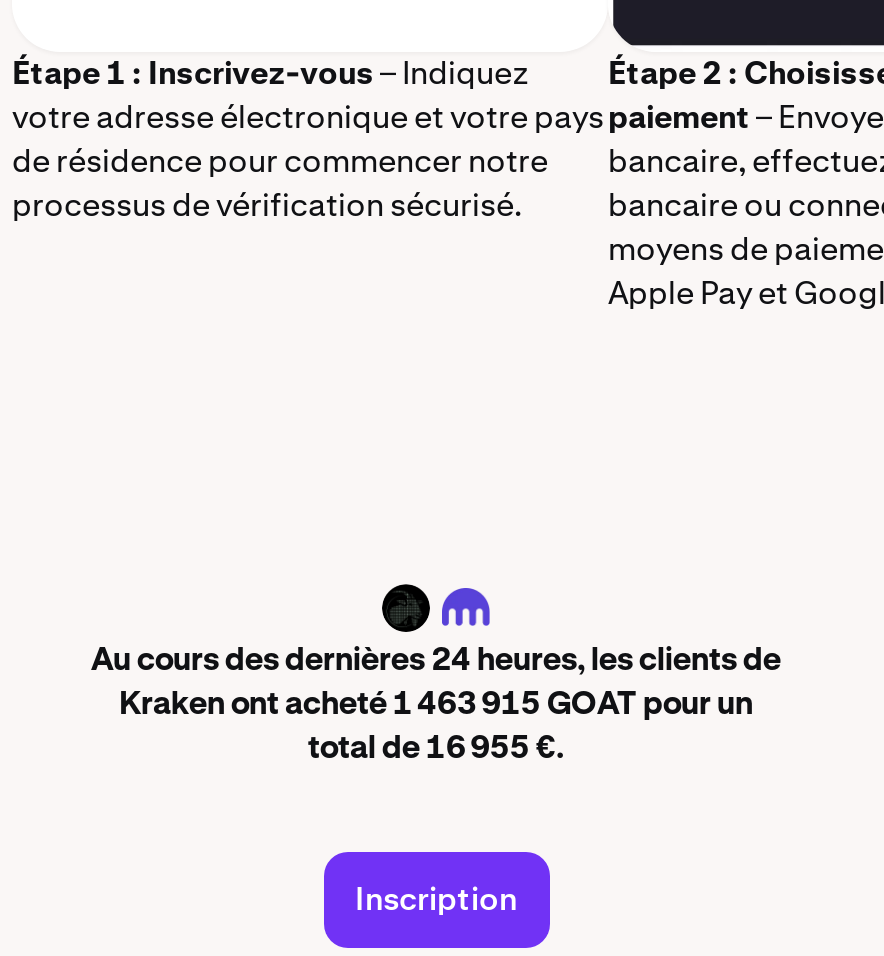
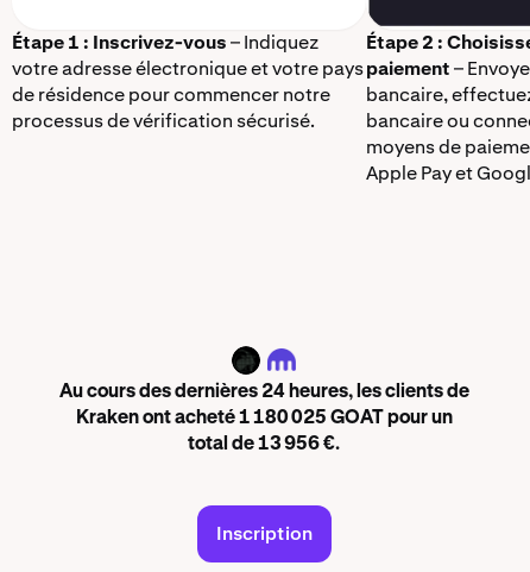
[119,691,753,723] Kraken ont acheté 1 463 915 GOAT pour un -> [75,409,452,428] Kraken ont acheté 1 180 025 GOAT pour un
[308,735,564,767] total de 16 955 €. -> [188,436,340,455] total de 13 956 €.

